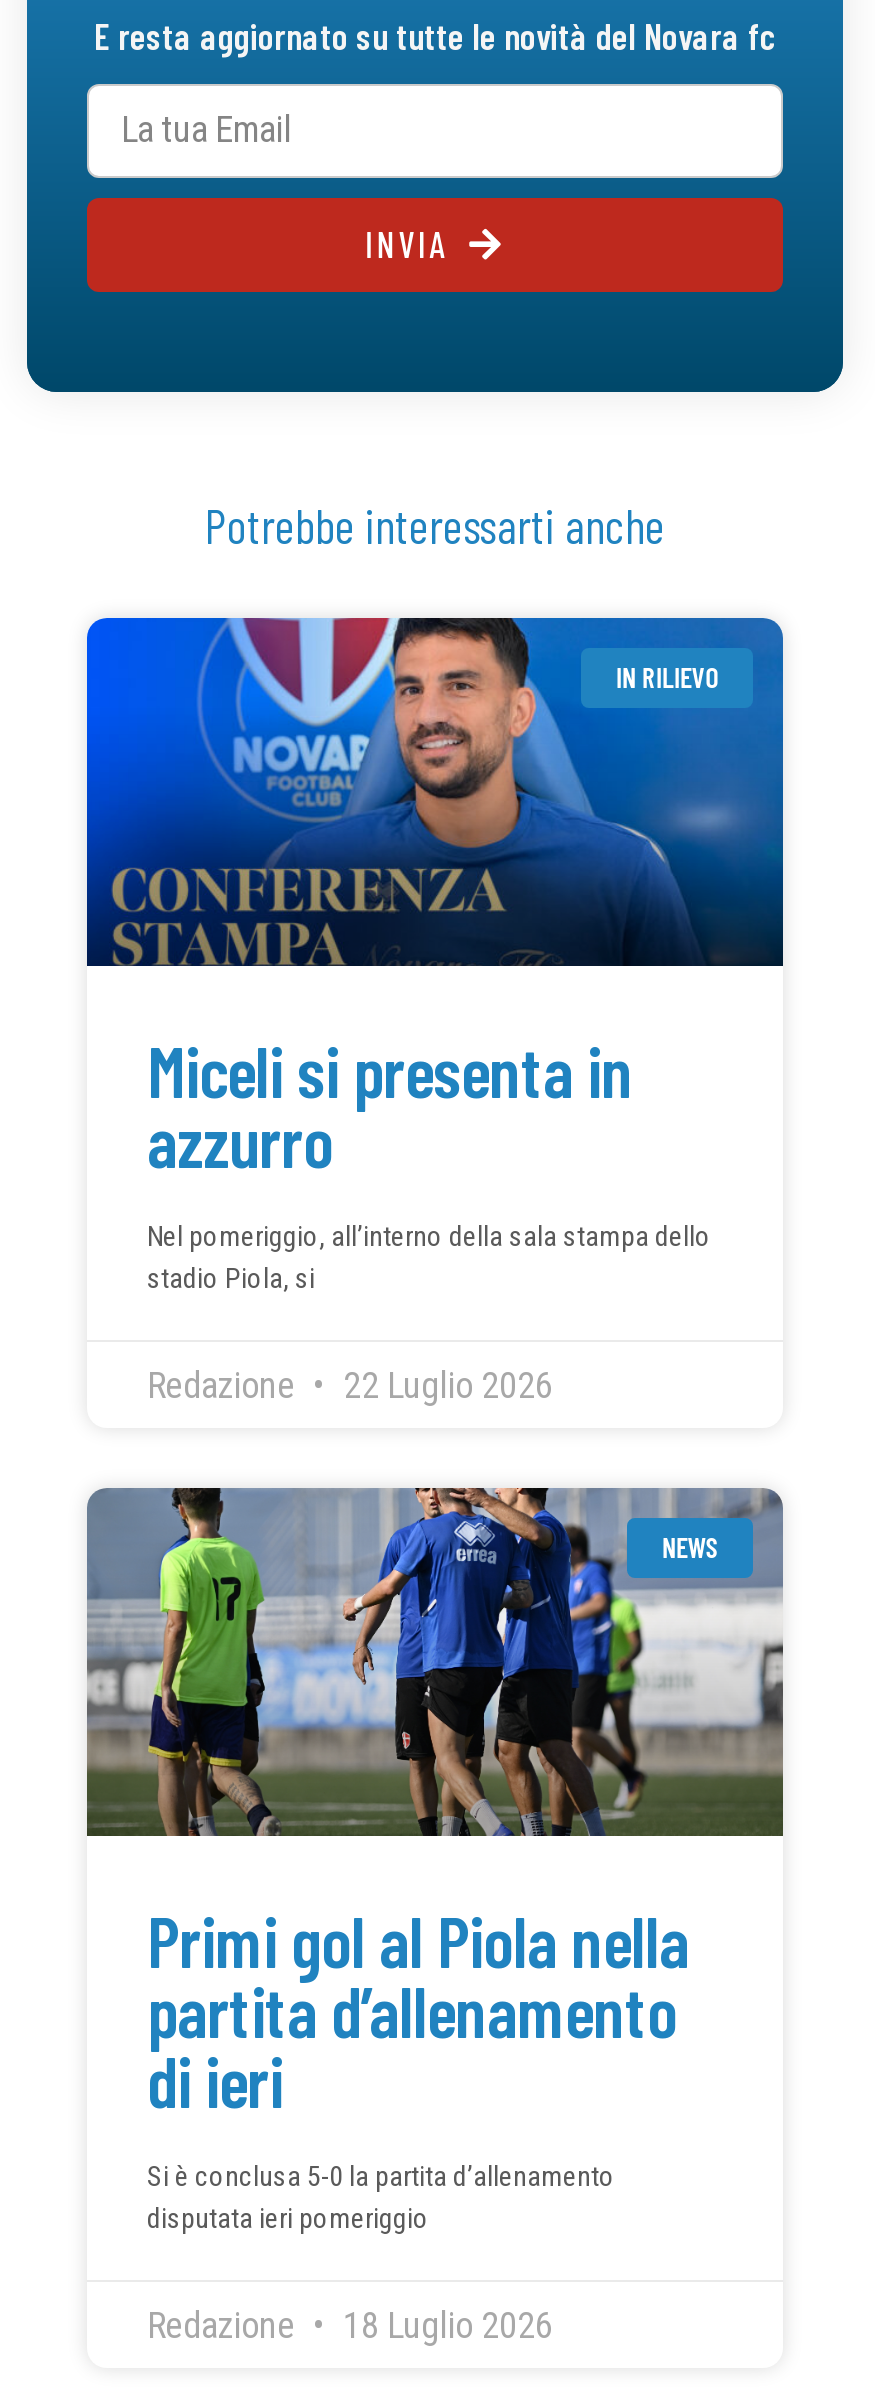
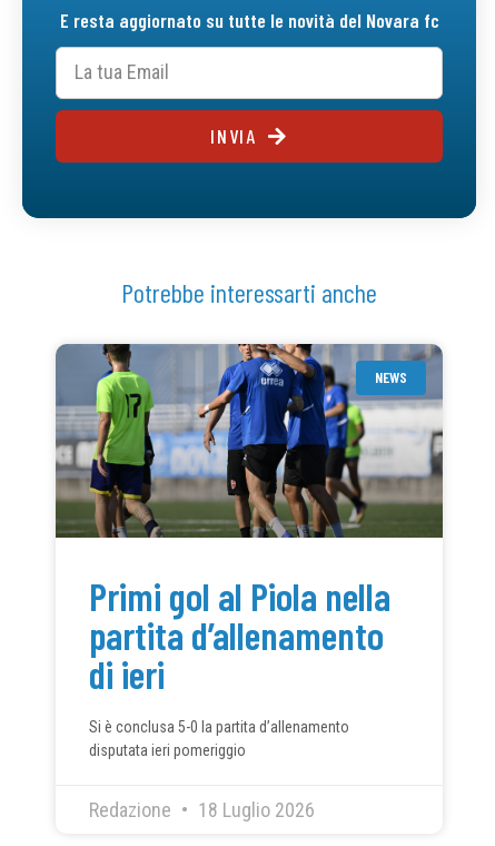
[85,615,785,969] [image] | IN RILIEVO -> none
[147,1027,711,1405] Miceli si presenta in | azzurro | Nel pomeriggio, all’interno della sala stampa dello | stadio Piola, si | Redazione | 22 Luglio 2026 -> none

